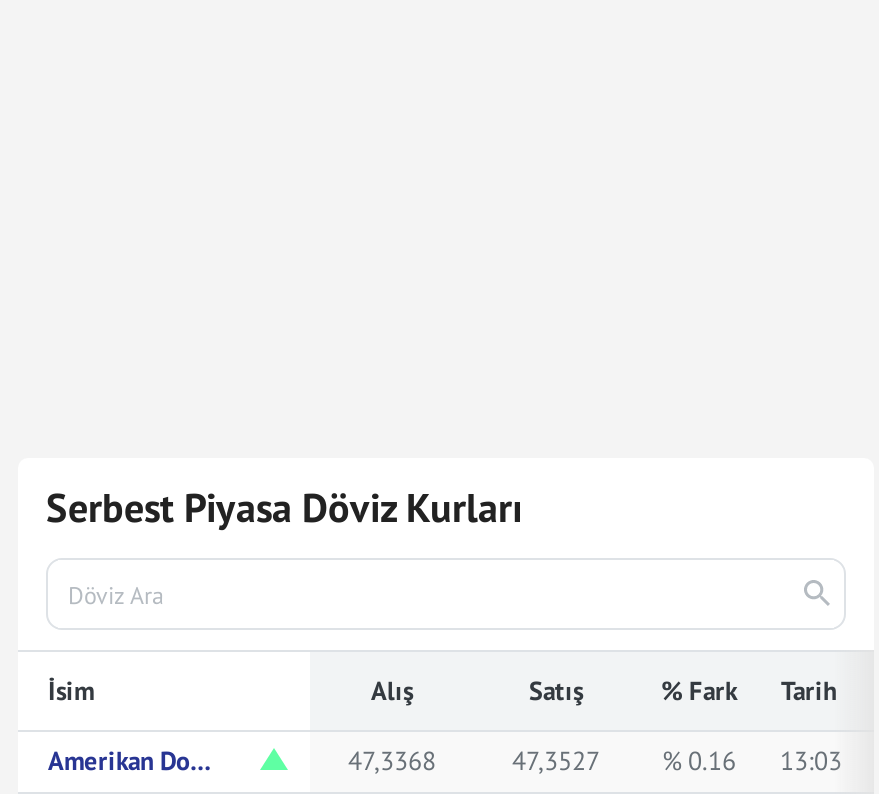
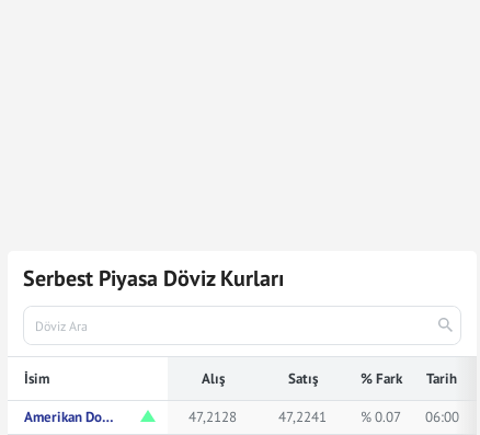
[348,744,436,778] 47,3368 -> [188,408,237,426] 47,2128
[512,744,600,778] 47,3527 -> [278,408,327,426] 47,2241
[662,744,736,778] % 0.16 -> [361,408,401,426] % 0.07
[780,744,842,778] 13:03 -> [425,408,459,426] 06:00

